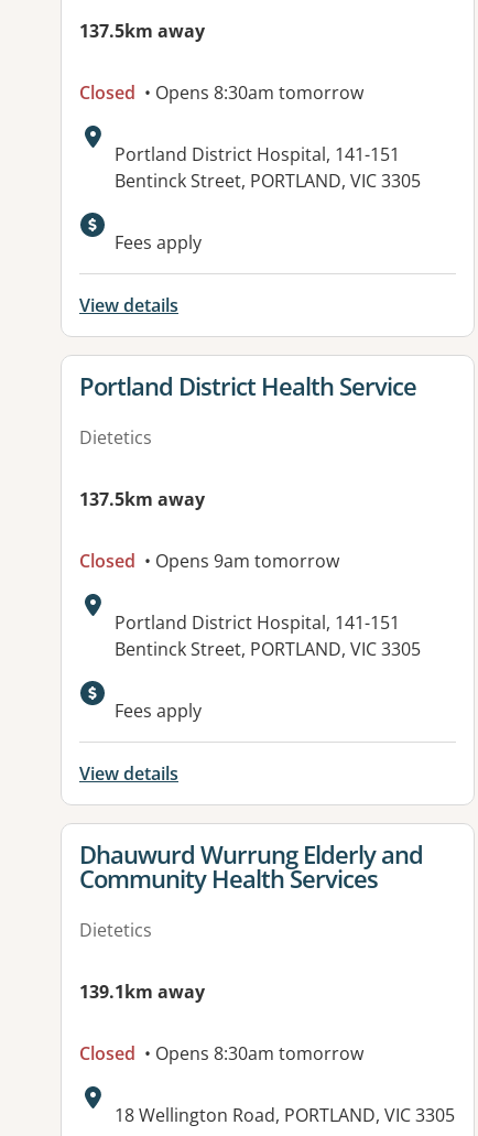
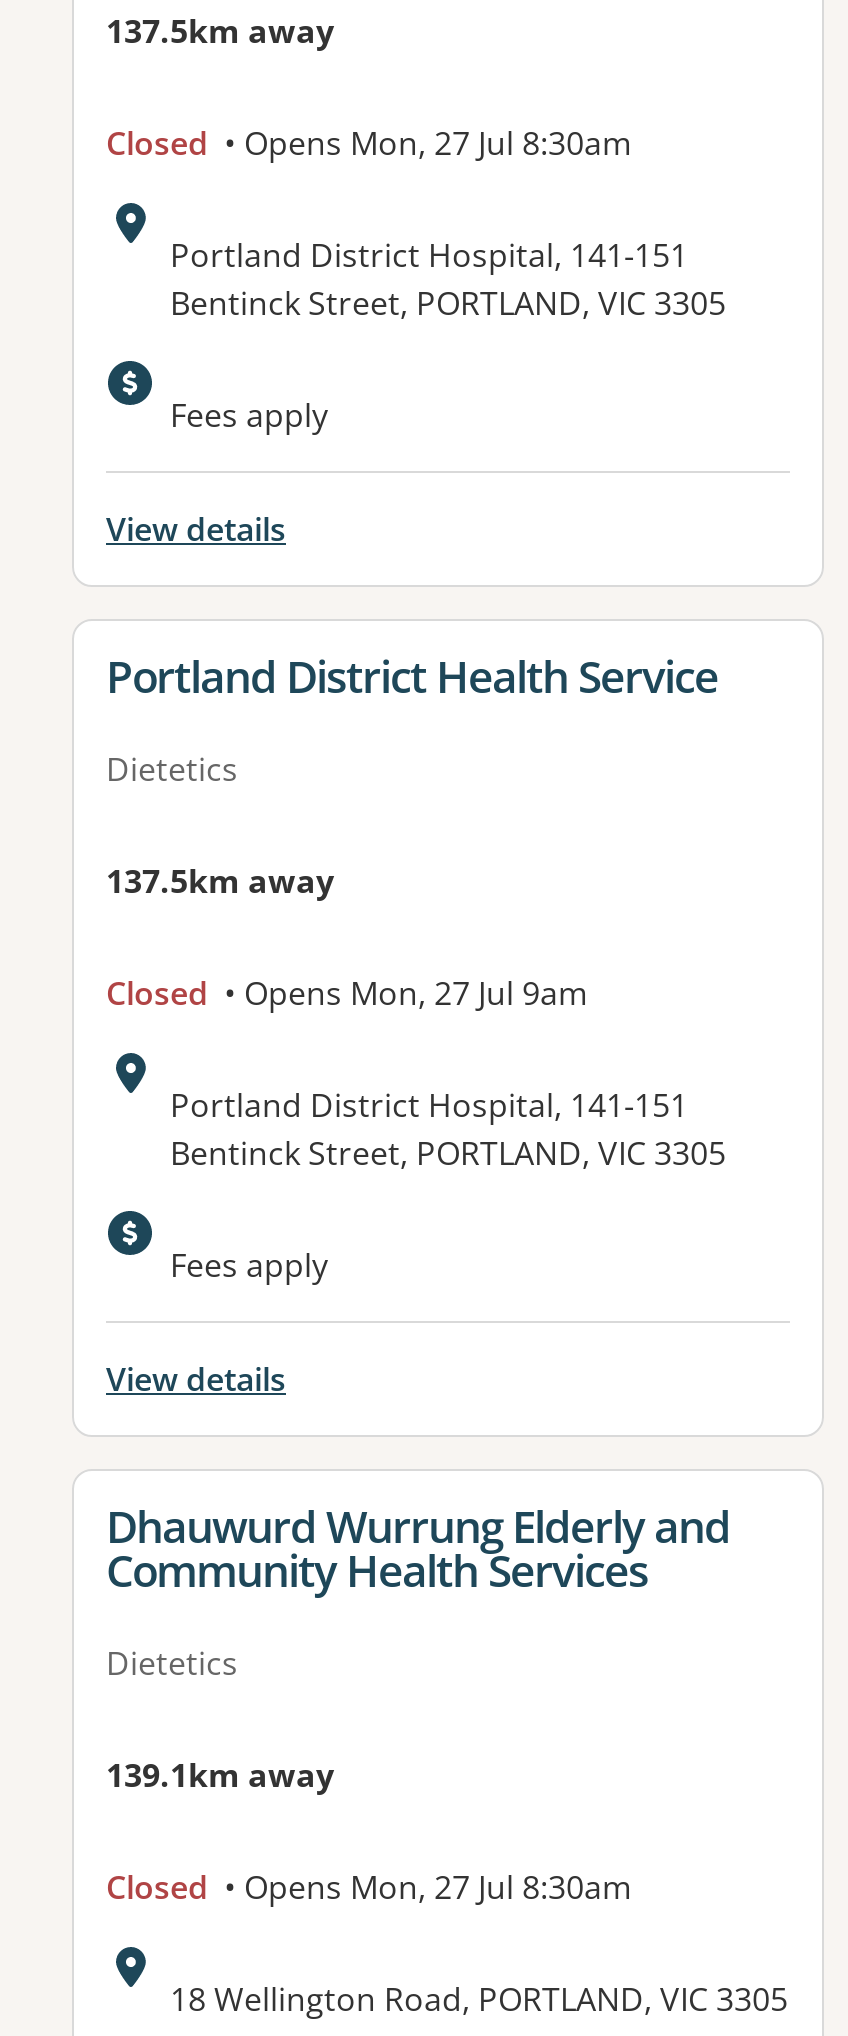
[79,81,363,105] Closed • Opens 8:30am tomorrow -> [106,122,632,166] Closed • Opens Mon, 27 Jul 8:30am
[79,549,339,573] Closed • Opens 9am tomorrow -> [106,972,588,1016] Closed • Opens Mon, 27 Jul 9am
[79,1042,363,1066] Closed • Opens 8:30am tomorrow -> [106,1866,632,1910] Closed • Opens Mon, 27 Jul 8:30am

